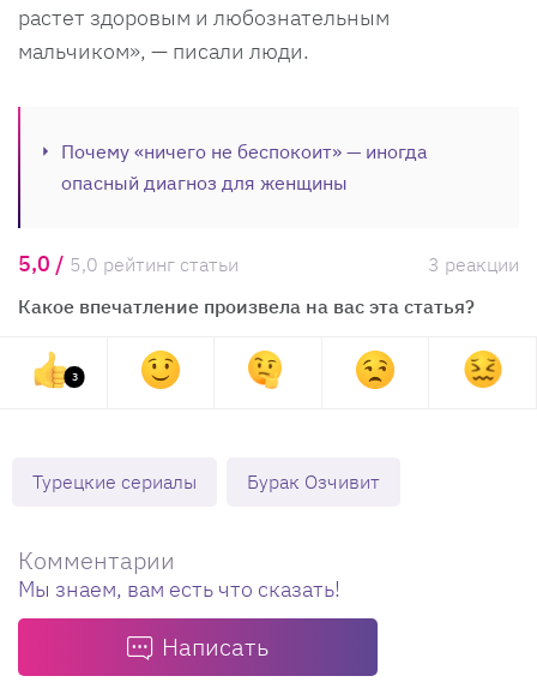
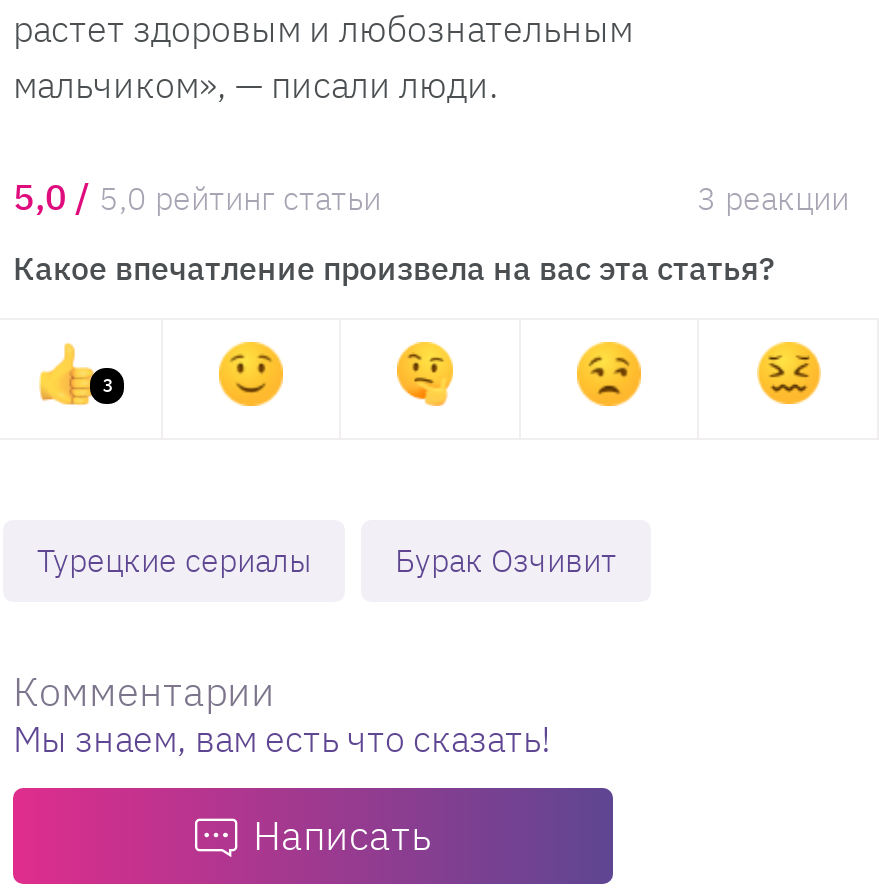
[61,140,428,195] Почему «ничего не беспокоит» — иногда | опасный диагноз для женщины -> none

